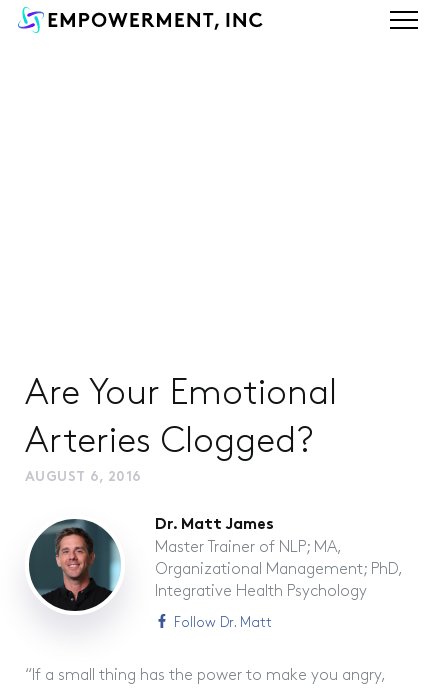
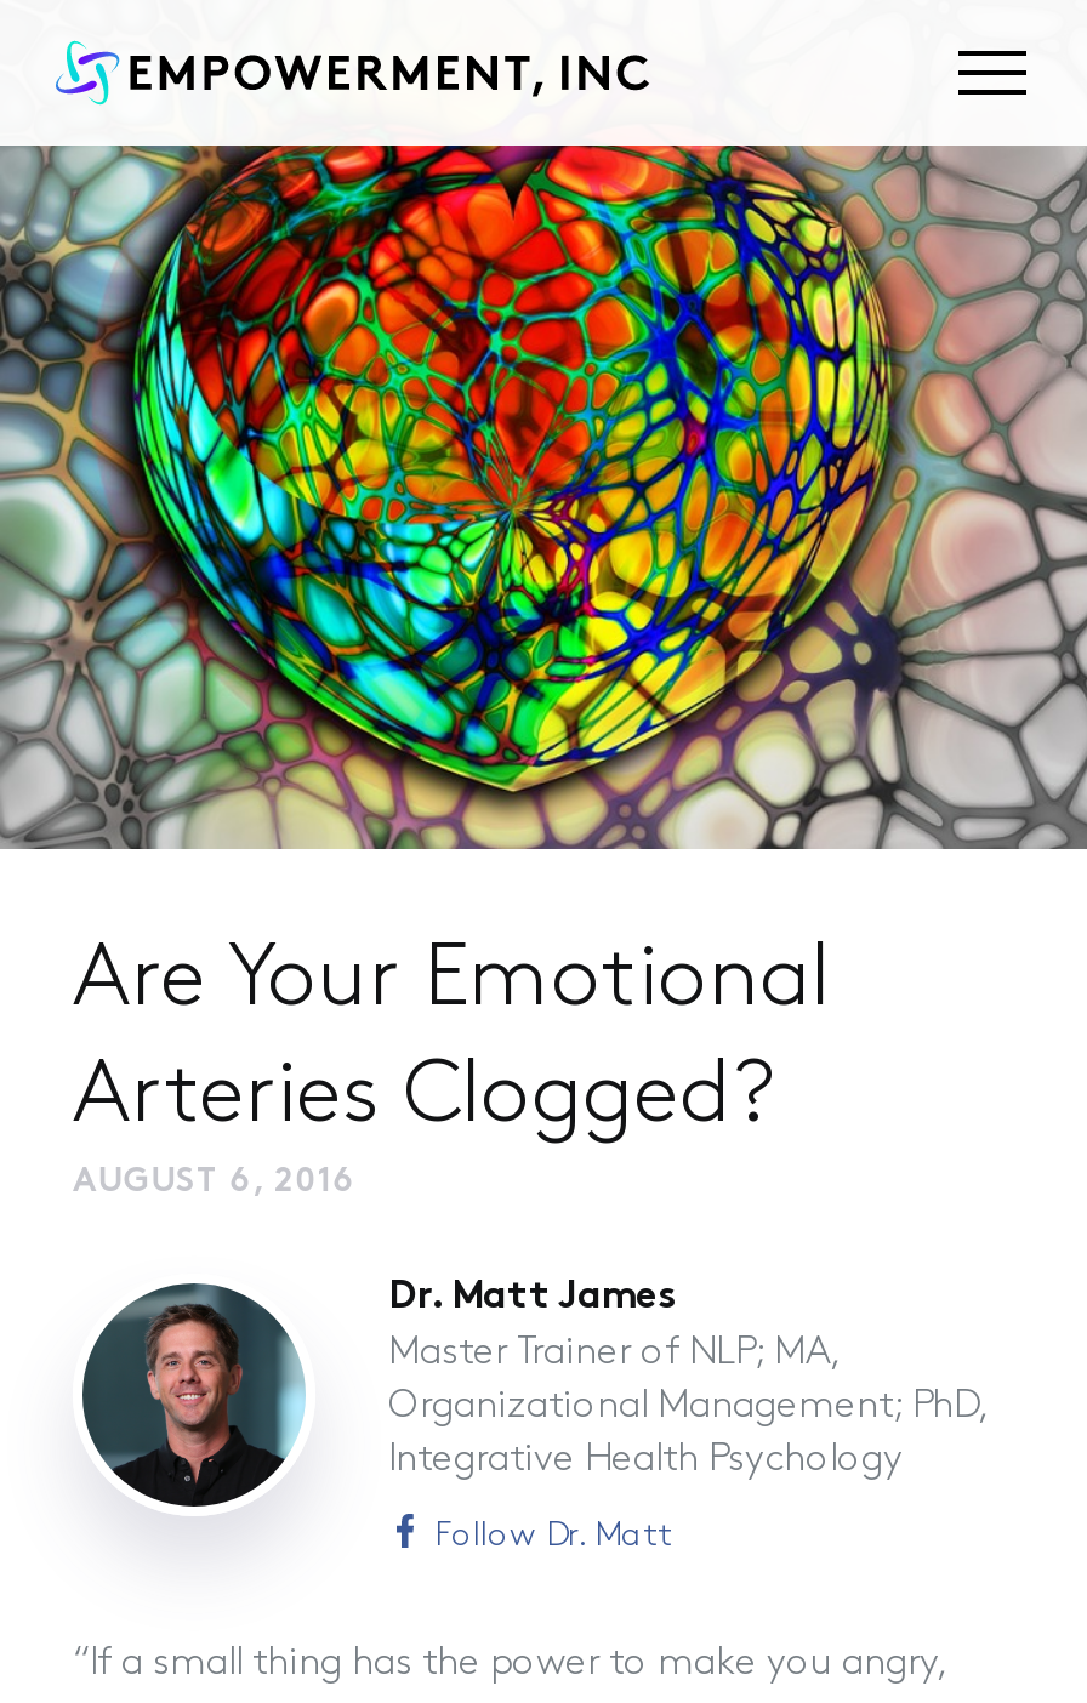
none -> [7,143,1080,851] [image]

